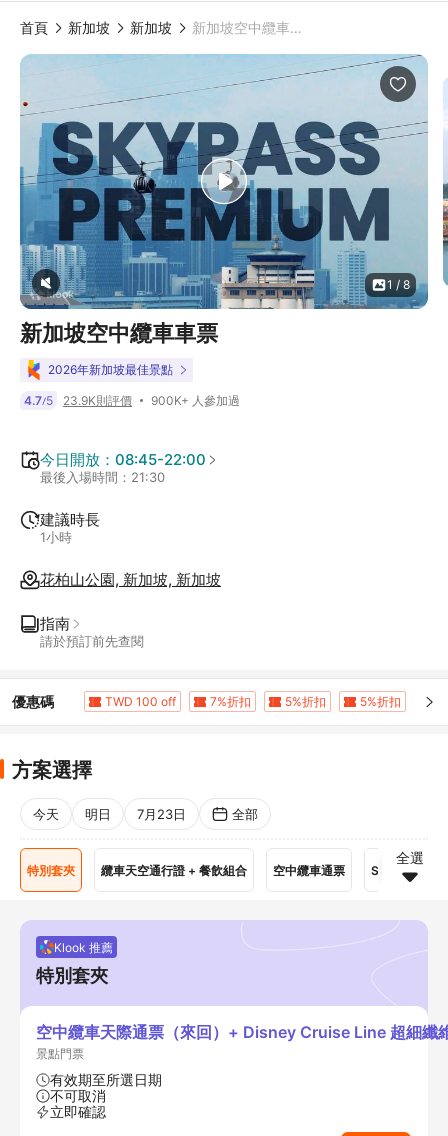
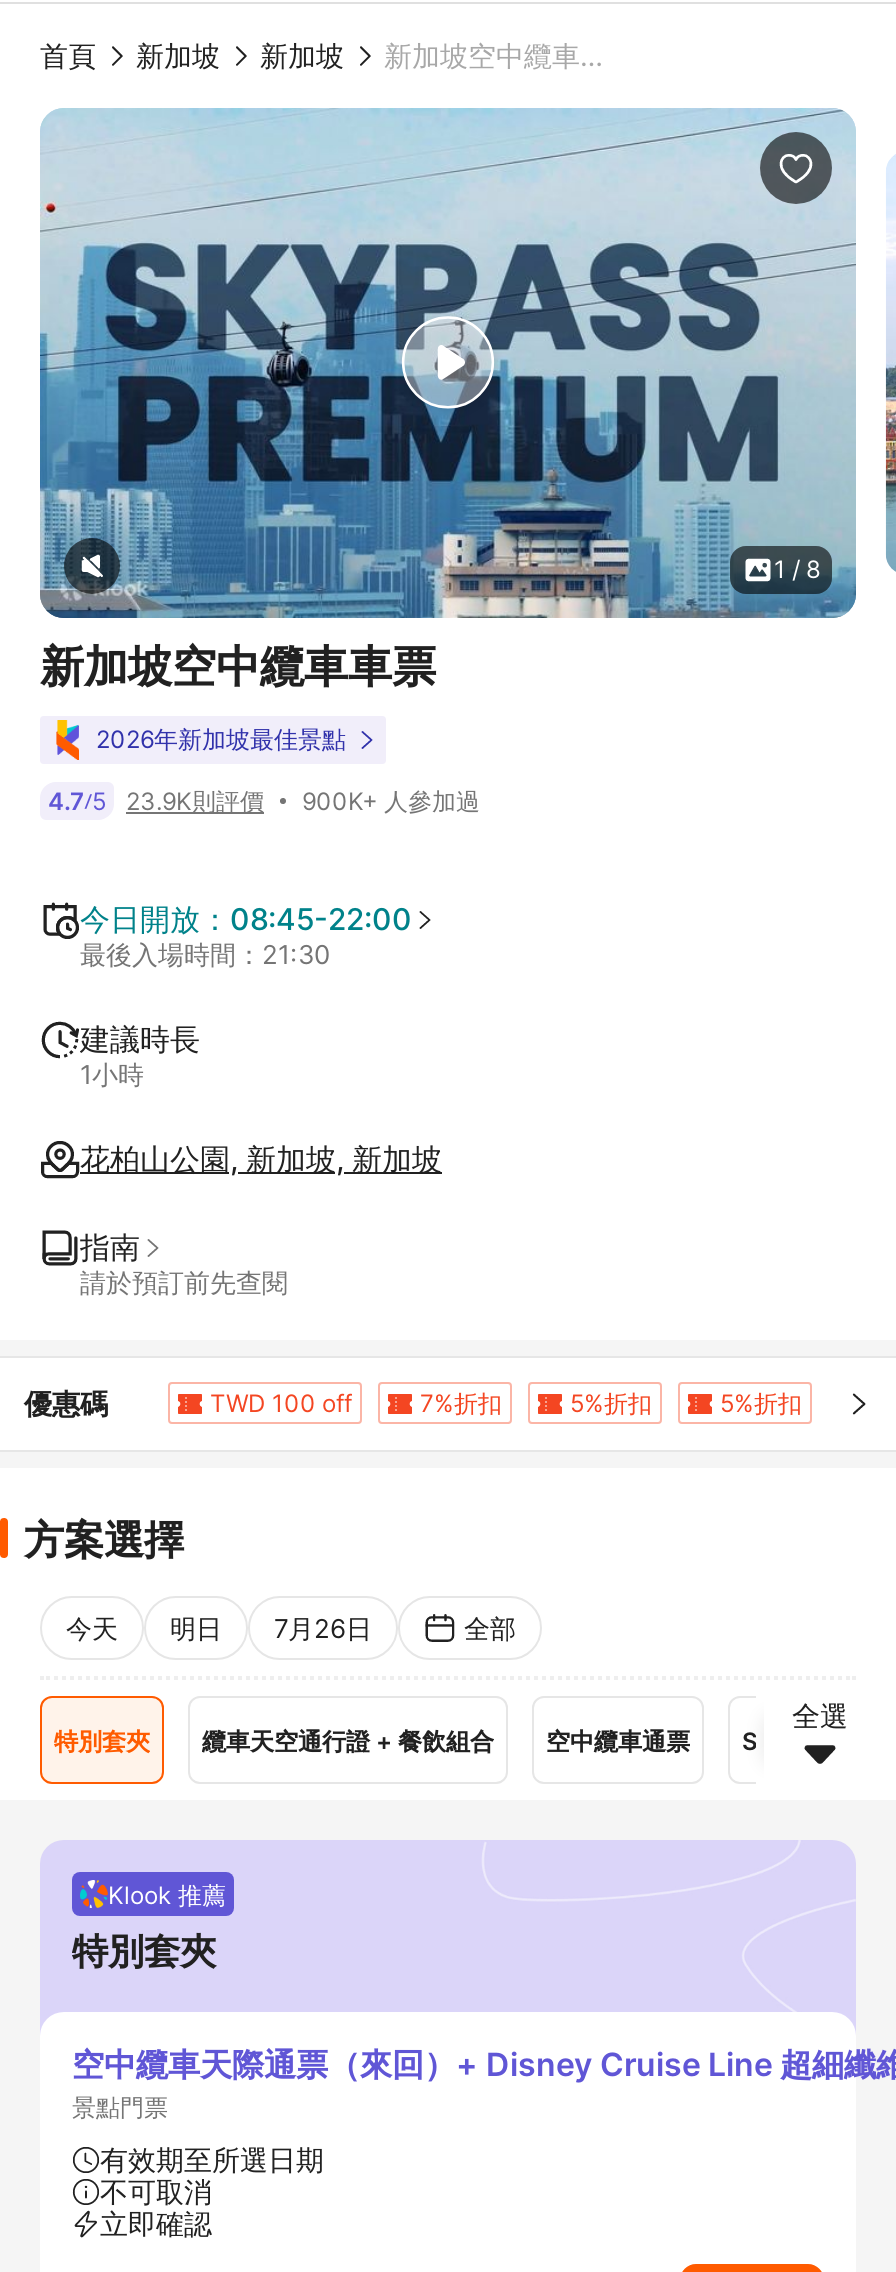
[33,805,186,821] 今天 明日 7月23日 -> [66,1611,372,1643] 今天 明日 7月26日

